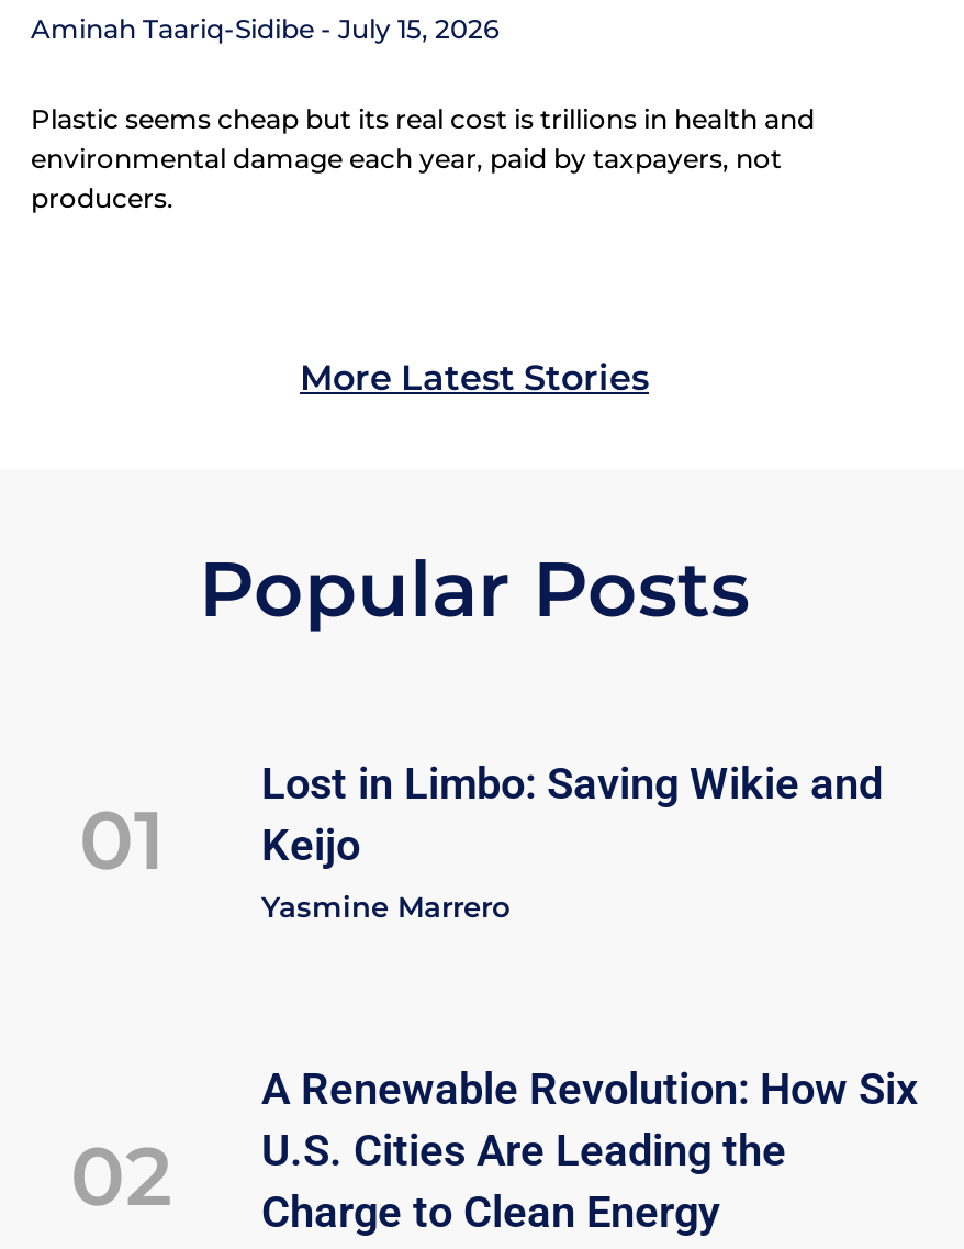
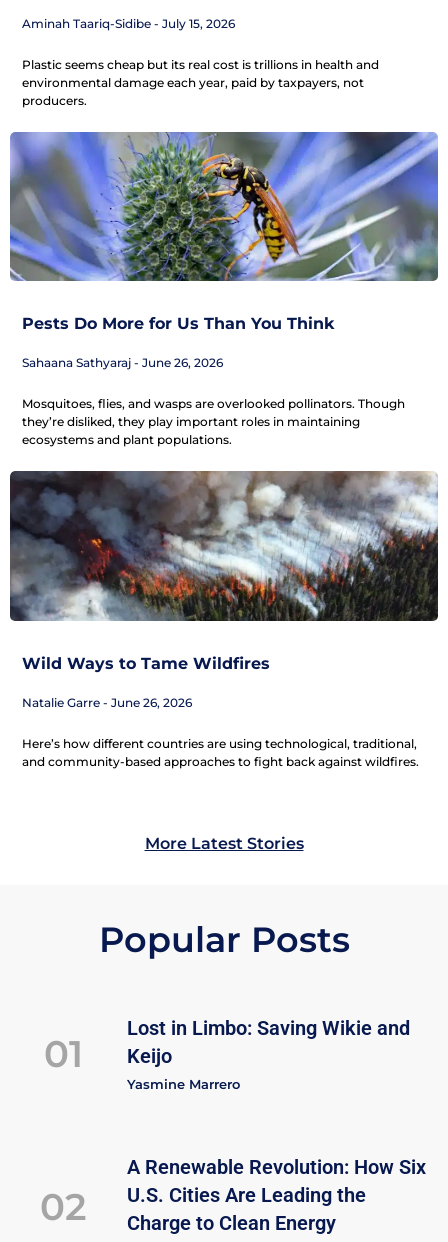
none -> [9,131,439,447] [image] | Pests Do More for Us Than You Think | Sahaana Sathyaraj June 26, 2026 | Mosquitoes, flies, and wasps are overlooked pollinators. Though | they’re disliked, they play important roles in maintaining | ecosystems and plant populations.
none -> [9,470,439,769] [image] | Wild Ways to Tame Wildfires | Natalie Garre June 26, 2026 | Here’s how different countries are using technological, traditional, | and community-based approaches to fight back against wildfires.

